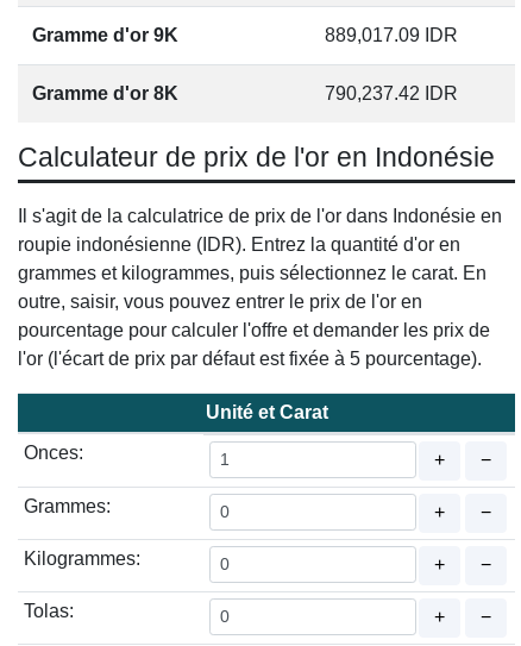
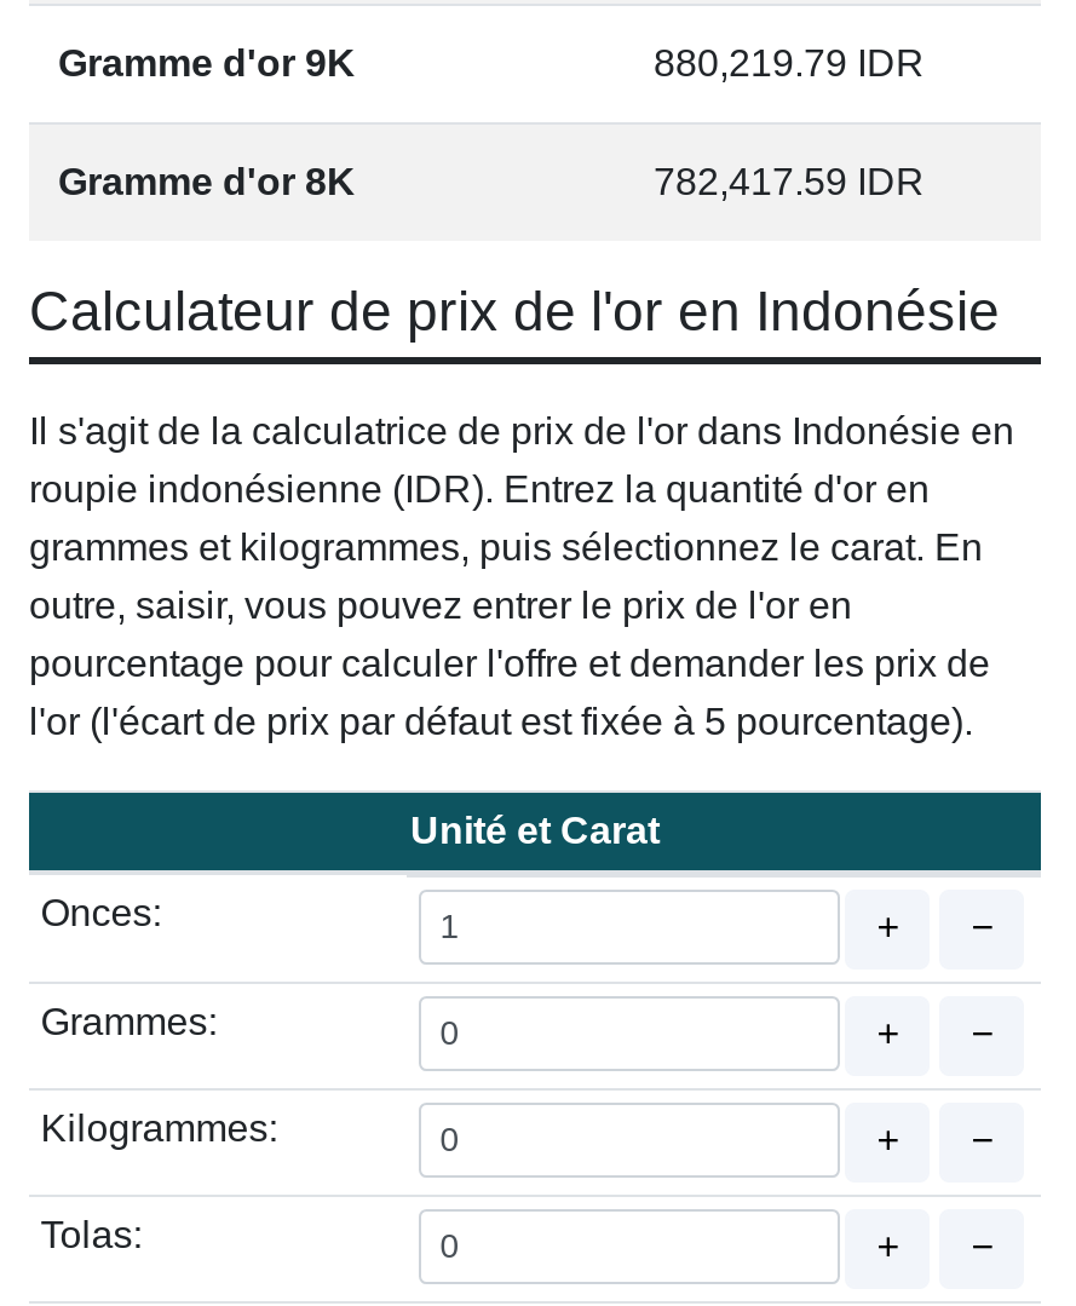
[325,25,458,45] 889,017.09 IDR -> [654,42,925,84] 880,219.79 IDR
[325,83,458,104] 790,237.42 IDR -> [654,161,925,202] 782,417.59 IDR

